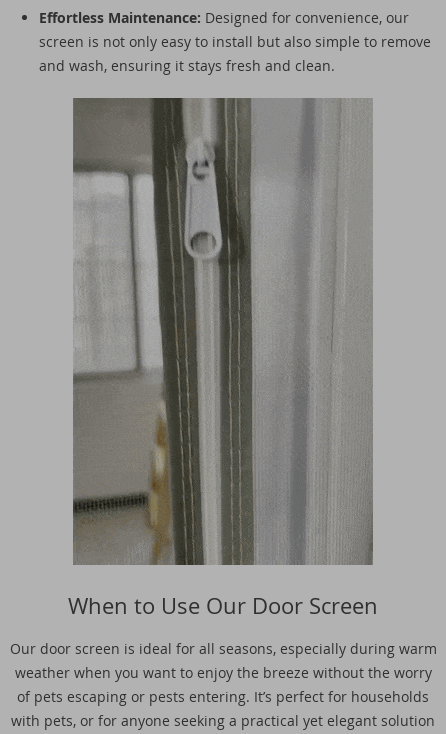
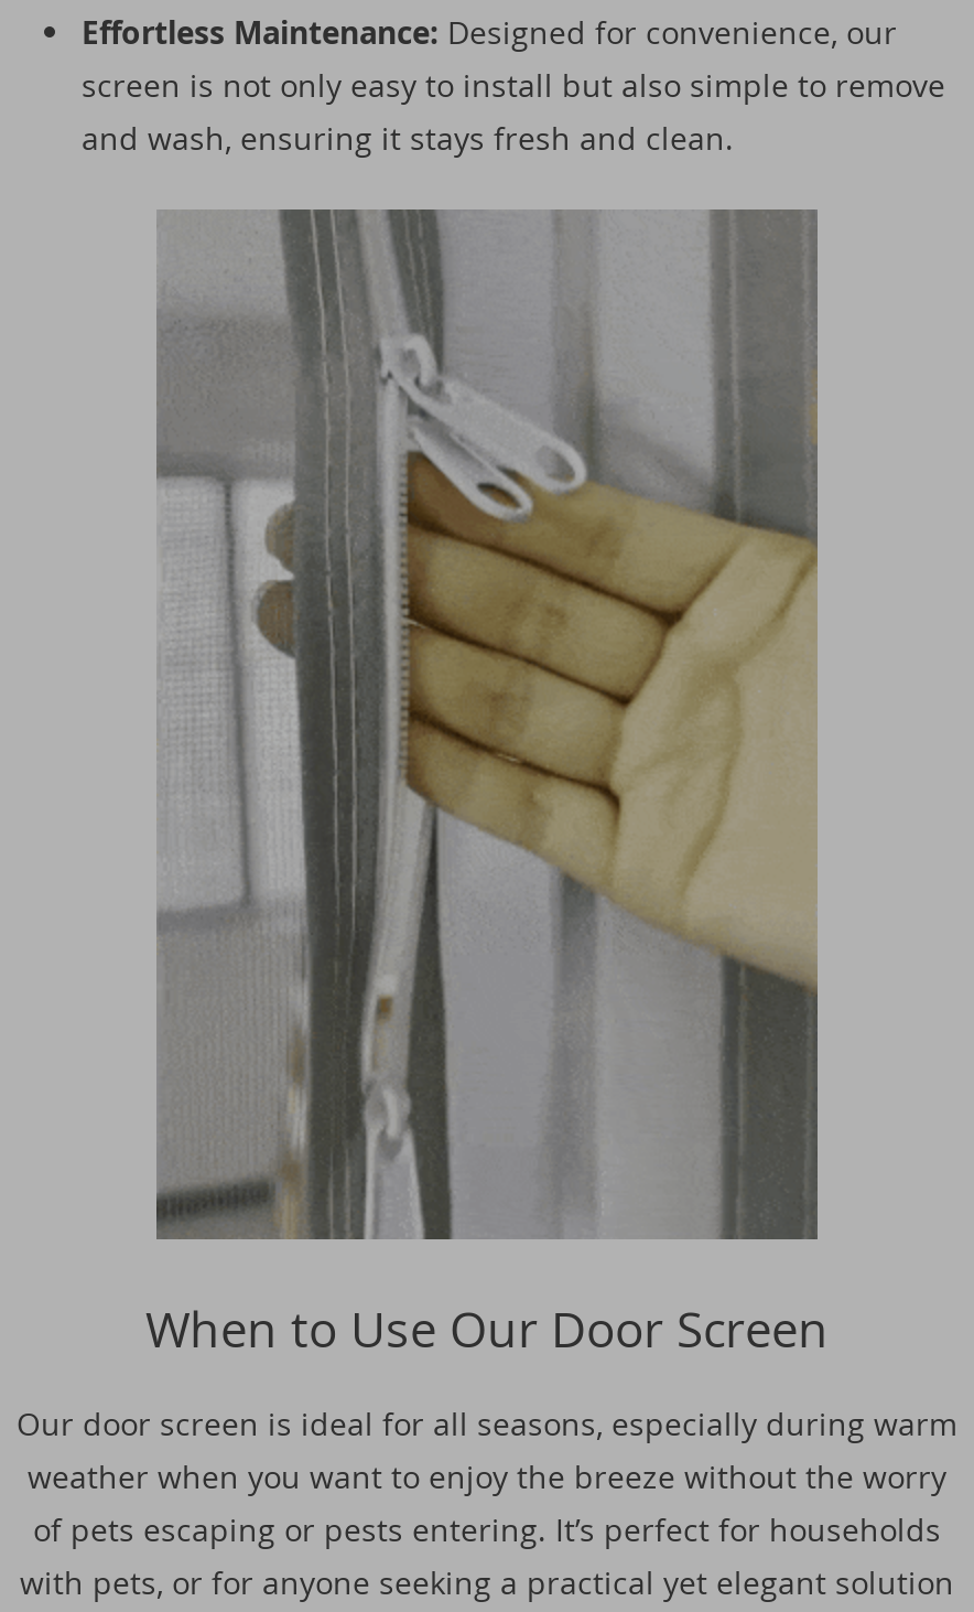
[73,98,373,566] [image] -> [154,207,818,1239] [image]

